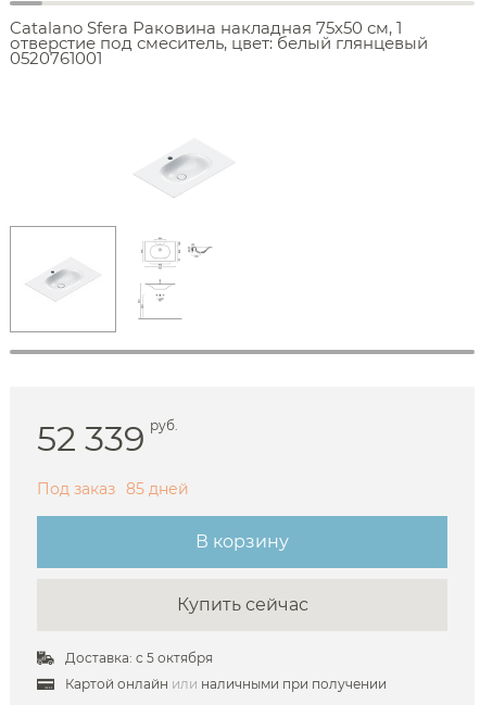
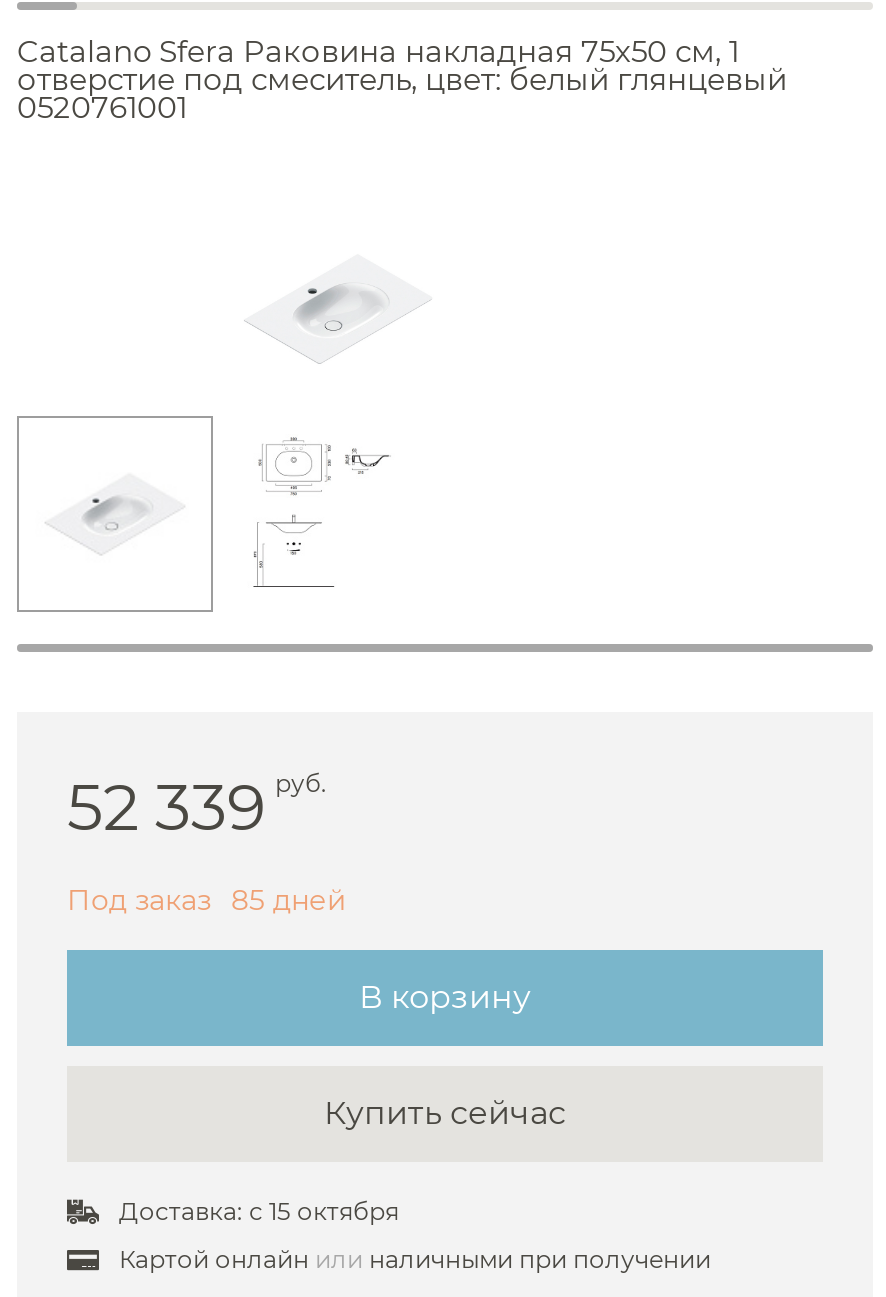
[65,650,213,666] Доставка: с 5 октября -> [119,1196,399,1226] Доставка: с 15 октября

